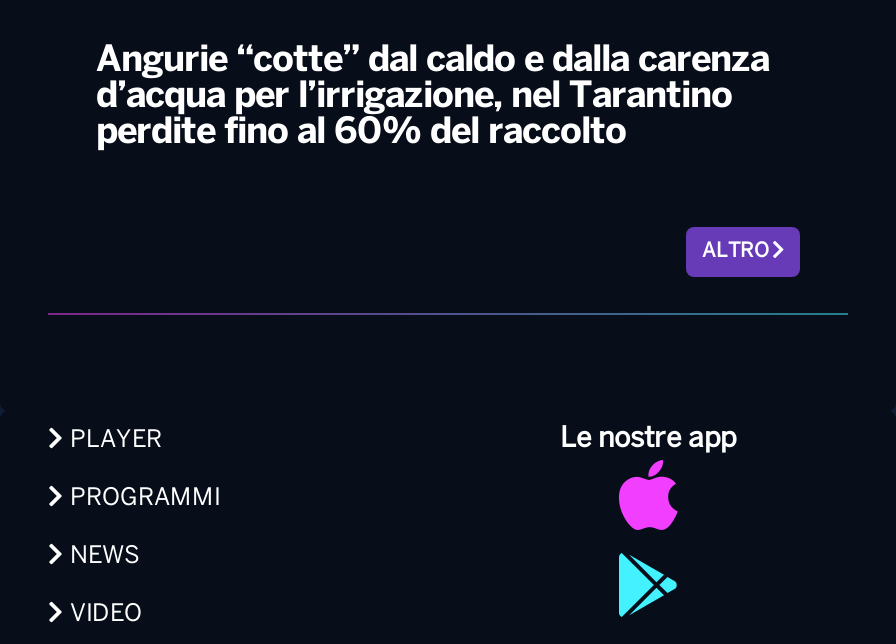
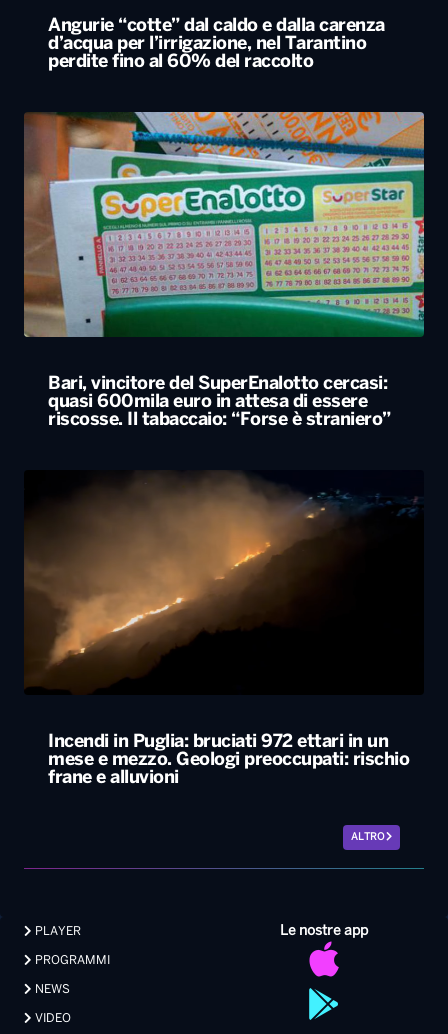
none -> [23,111,425,429] [image] | Bari, vincitore del SuperEnalotto cercasi: | quasi 600mila euro in attesa di essere | riscosse. Il tabaccaio: “Forse è straniero”
none -> [24,471,349,687] [image]
none -> [48,734,409,787] Incendi in Puglia: bruciati 972 ettari in un | mese e mezzo. Geologi preoccupati: rischio | frane e alluvioni

